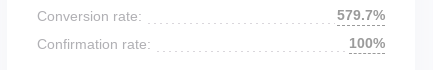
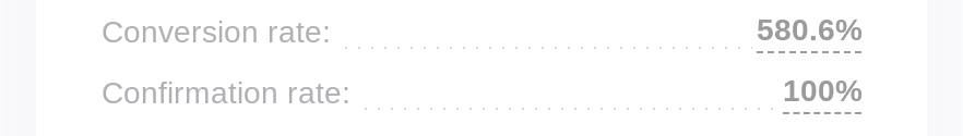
[337,7,385,23] 579.7% -> [757,12,861,47] 580.6%

